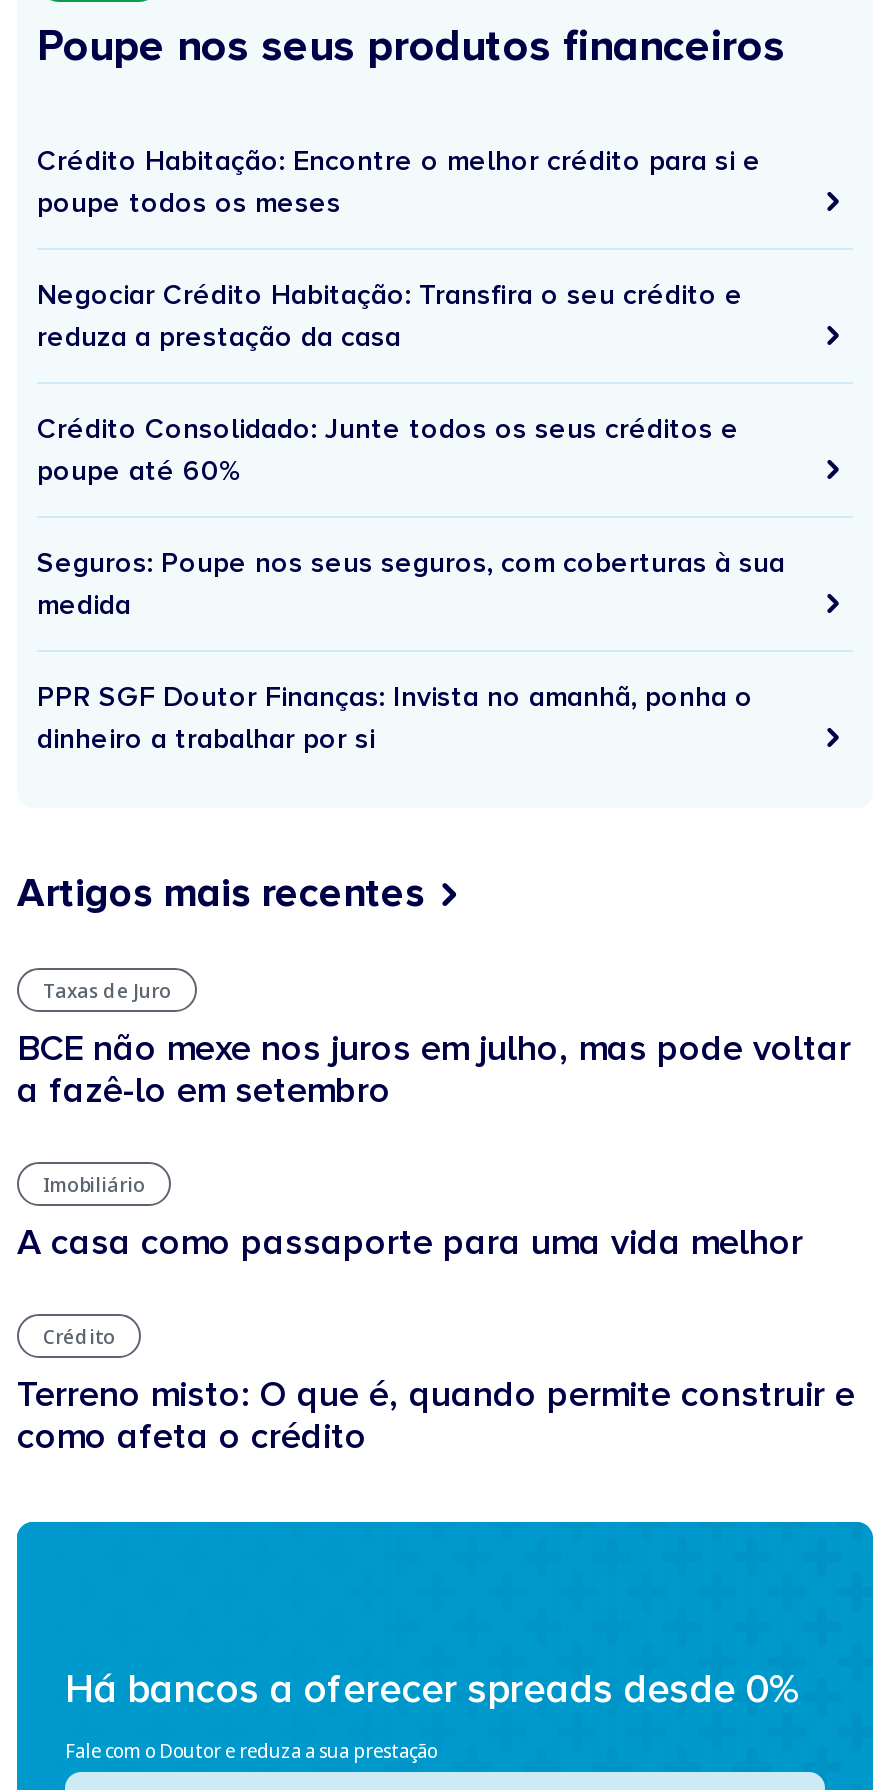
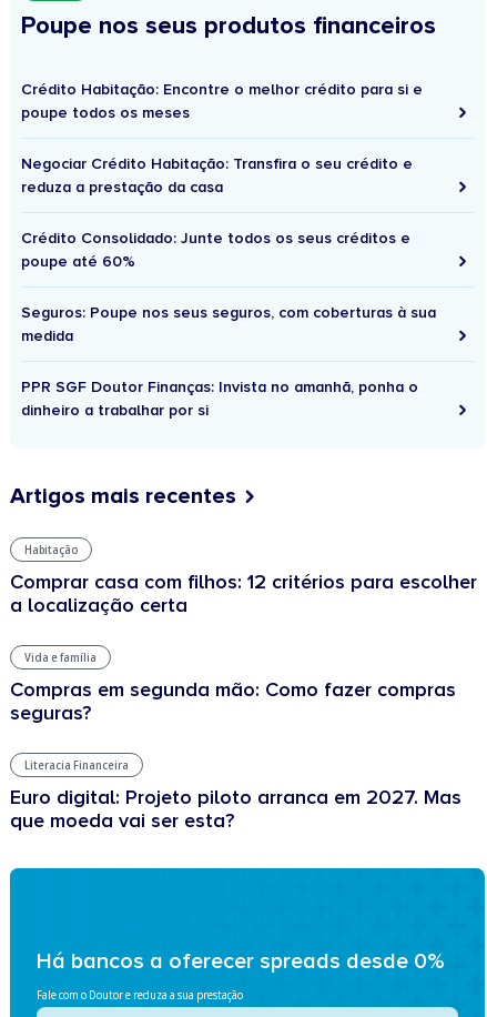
[43,976,171,1004] Taxas de Juro -> [24,542,78,558] Habitação
[17,1026,851,1112] BCE não mexe nos juros em julho, mas pode voltar | a fazê-lo em setembro -> [10,570,477,618] Comprar casa com filhos: 12 critérios para escolher | a localização certa
[43,1170,145,1198] Imobiliário -> [24,650,97,665] Vida e família
[17,1220,803,1264] A casa como passaporte para uma vida melhor -> [10,677,456,725] Compras em segunda mão: Como fazer compras | seguras?
[43,1322,115,1350] Crédito -> [24,757,129,773] Literacia Financeira
[17,1372,855,1458] Terreno misto: O que é, quando permite construir e | como afeta o crédito -> [10,785,461,833] Euro digital: Projeto piloto arranca em 2027. Mas | que moeda vai ser esta?

